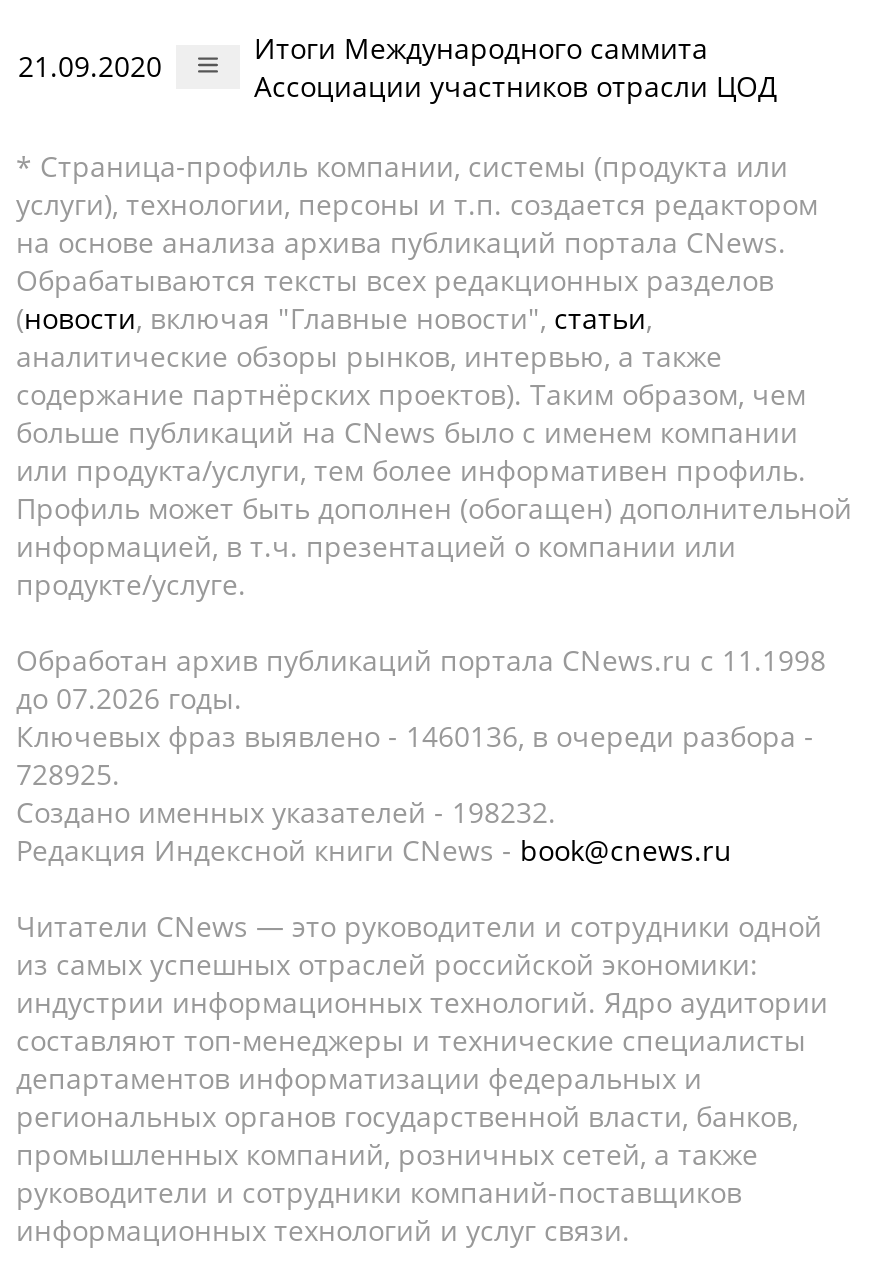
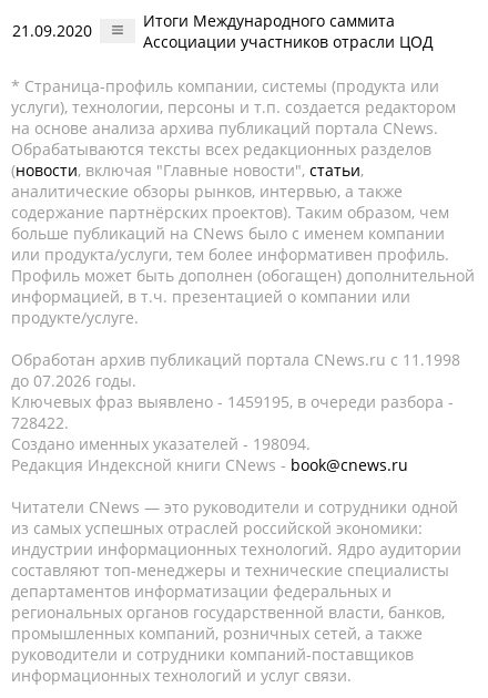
[16,717,814,755] Ключевых фраз выявлено - 1460136, в очереди разбора - -> [11,391,454,412] Ключевых фраз выявлено - 1459195, в очереди разбора -
[16,755,120,793] 728925. -> [11,412,69,433] 728422.
[16,793,556,831] Создано именных указателей - 198232. -> [11,433,311,454] Создано именных указателей - 198094.

